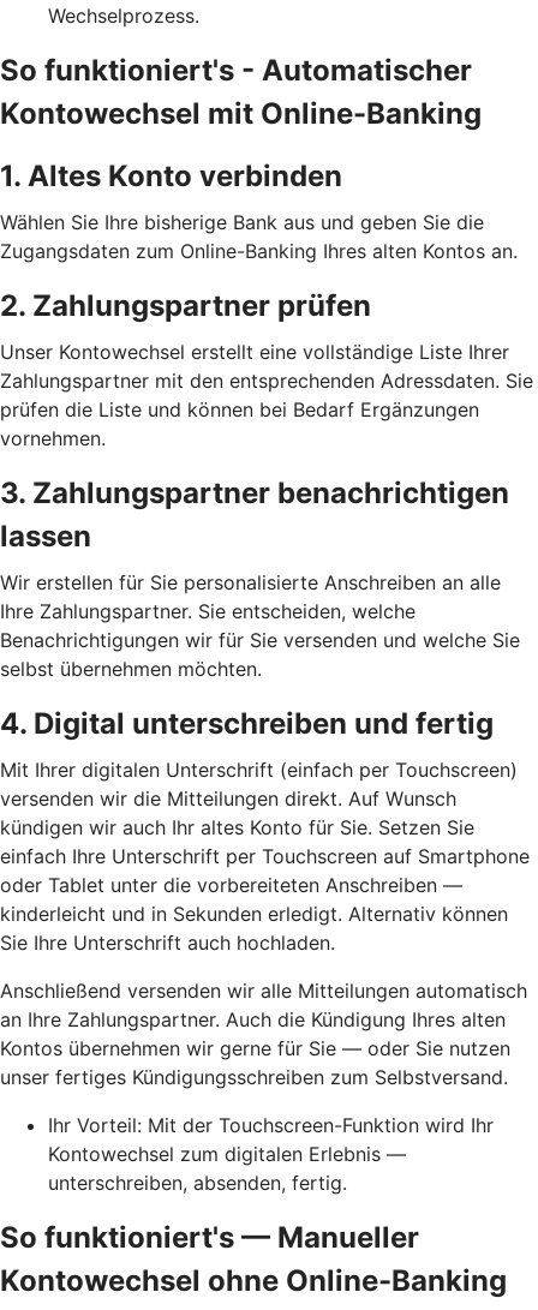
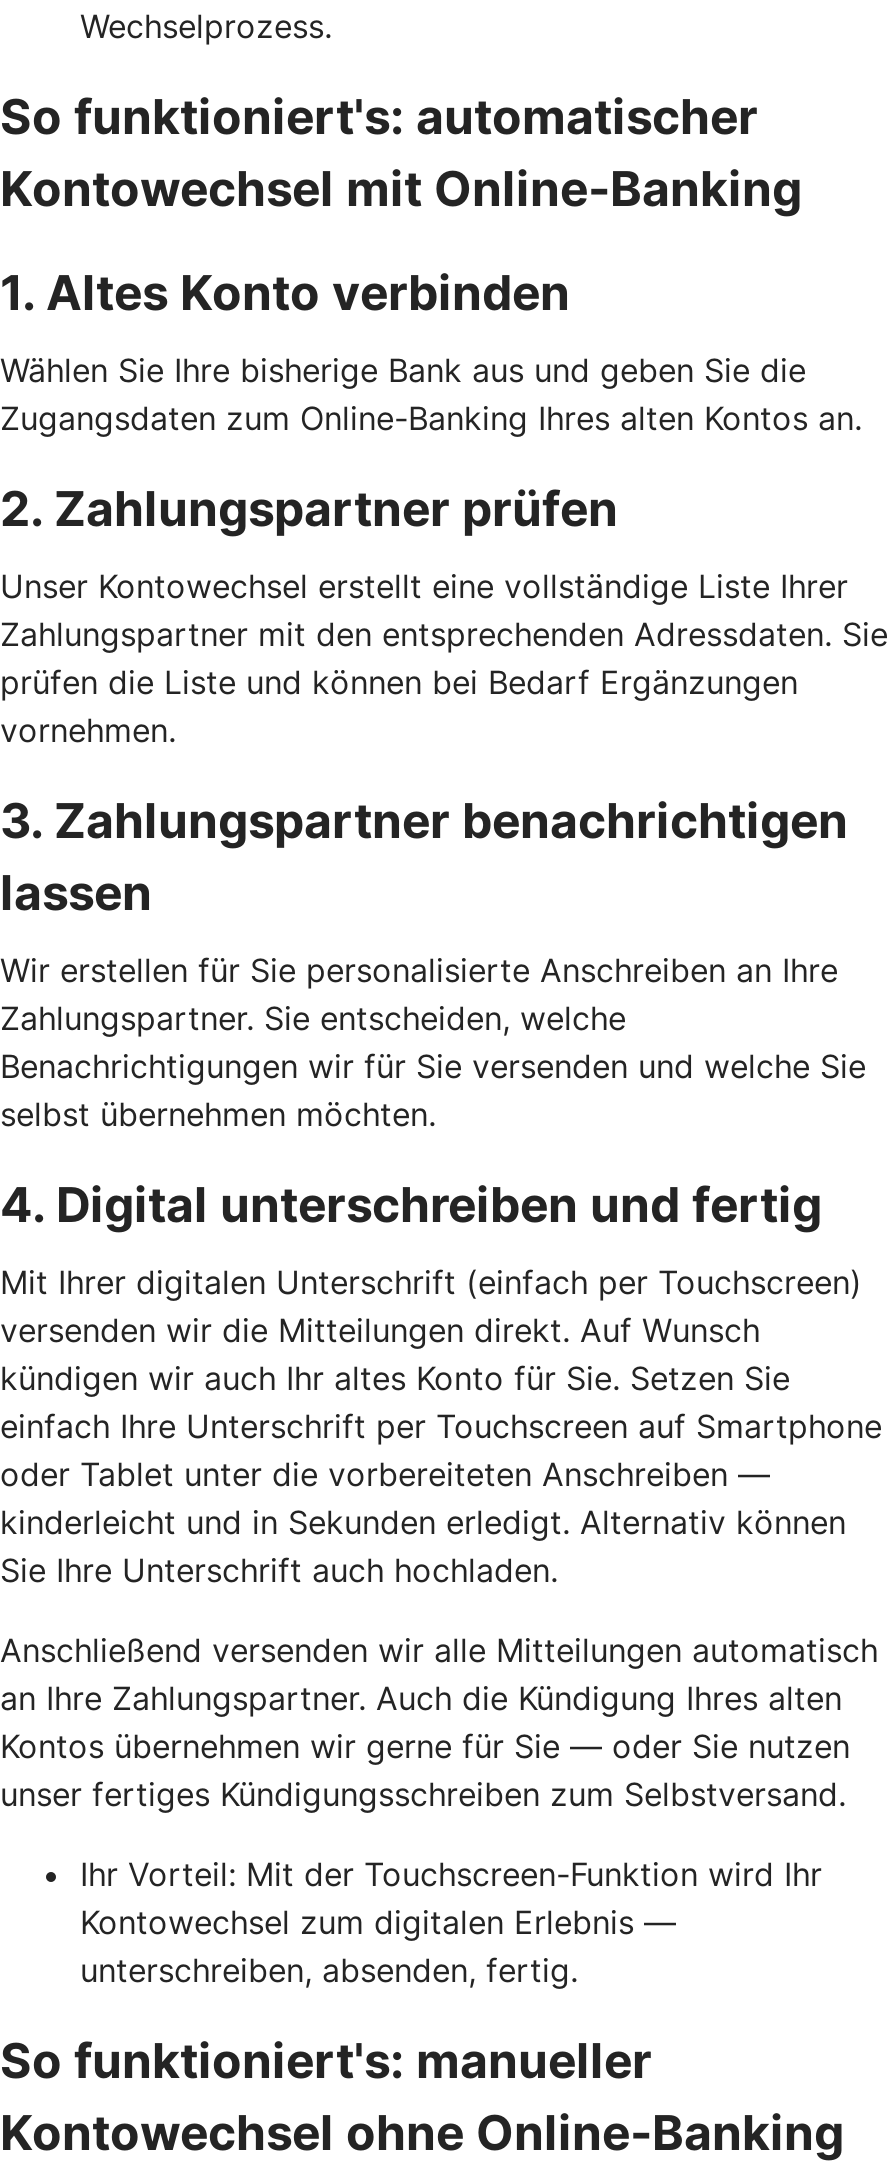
[0,52,472,87] So funktioniert's - Automatischer -> [0,87,758,145] So funktioniert's: automatischer
[0,570,501,623] Wir erstellen für Sie personalisierte Anschreiben an alle | Ihre Zahlungspartner. Sie entscheiden, welche -> [0,949,838,1037] Wir erstellen für Sie personalisierte Anschreiben an Ihre | Zahlungspartner. Sie entscheiden, welche
[0,1220,419,1254] So funktioniert's — Manueller -> [0,2031,652,2089] So funktioniert's: manueller

